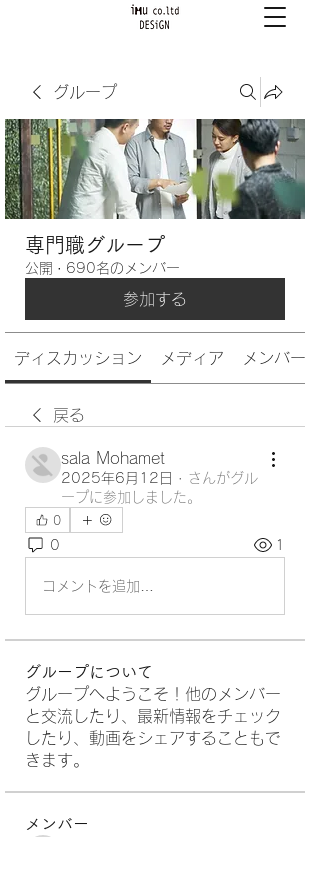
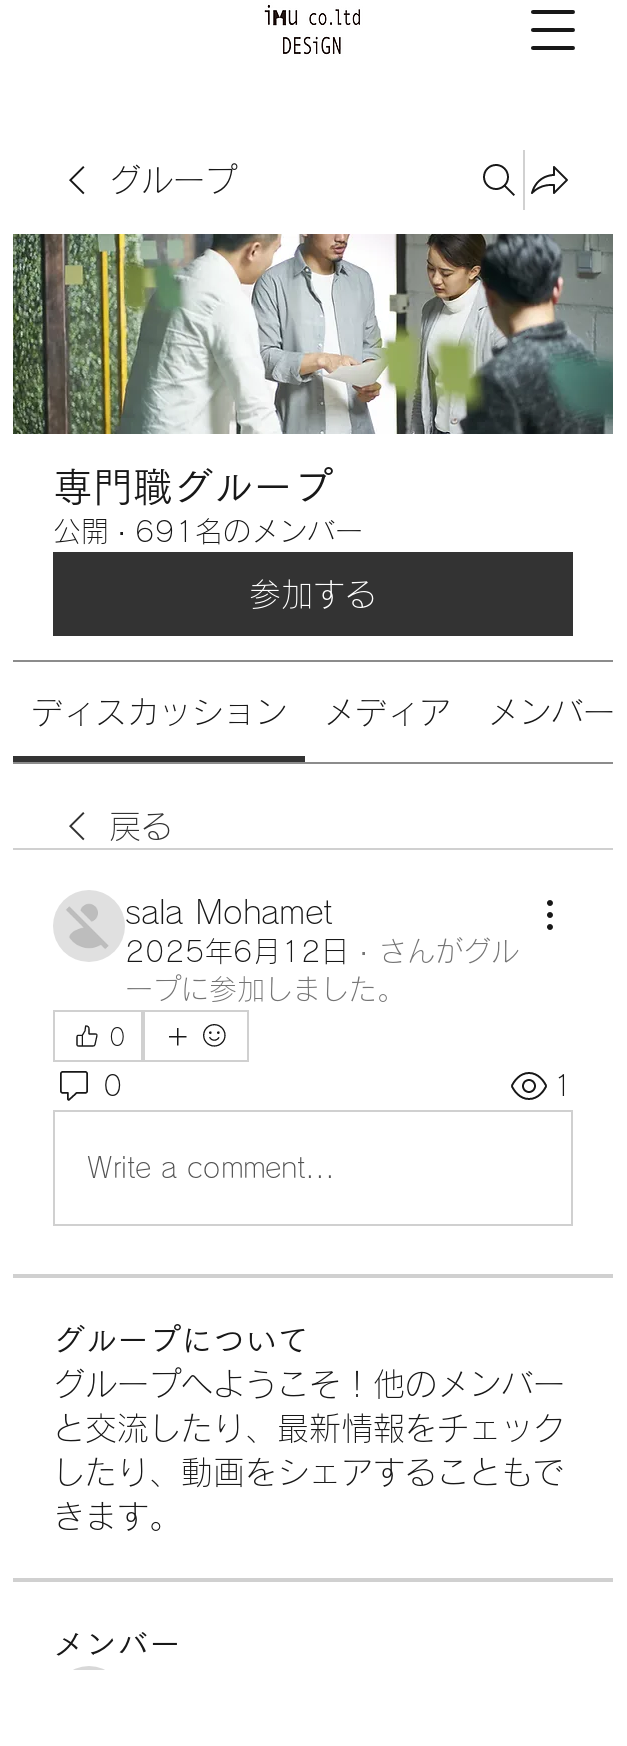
[25,261,180,275] 公開 · 690名のメンバー -> [53,518,363,546] 公開 · 691名のメンバー
[42,578,154,592] コメントを追加… -> [87,1153,335,1181] Write a comment...

